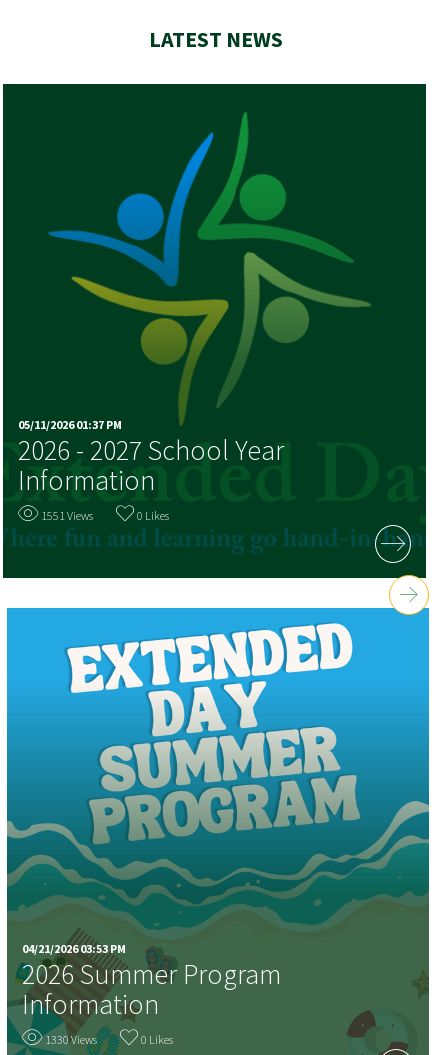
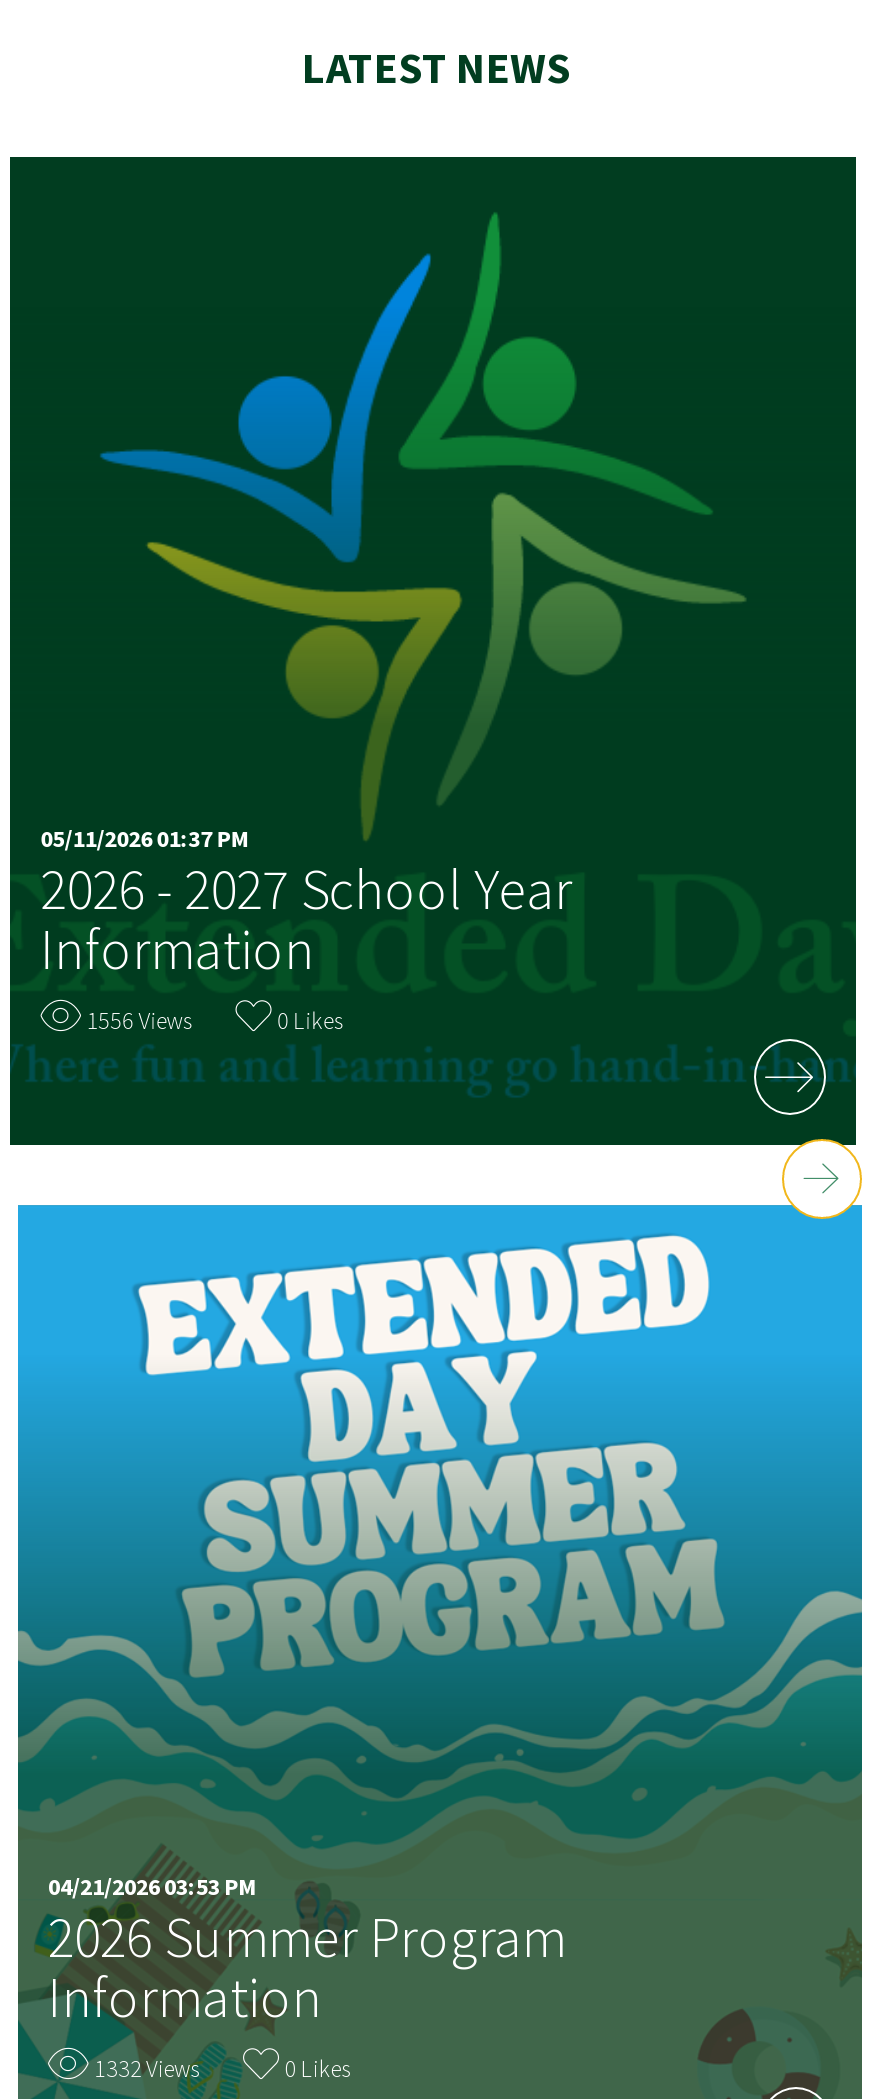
[41,508,93,523] 1551 Views -> [86,1005,190,1035] 1556 Views
[45,1032,97,1047] 1330 Views -> [94,2053,198,2083] 1332 Views

